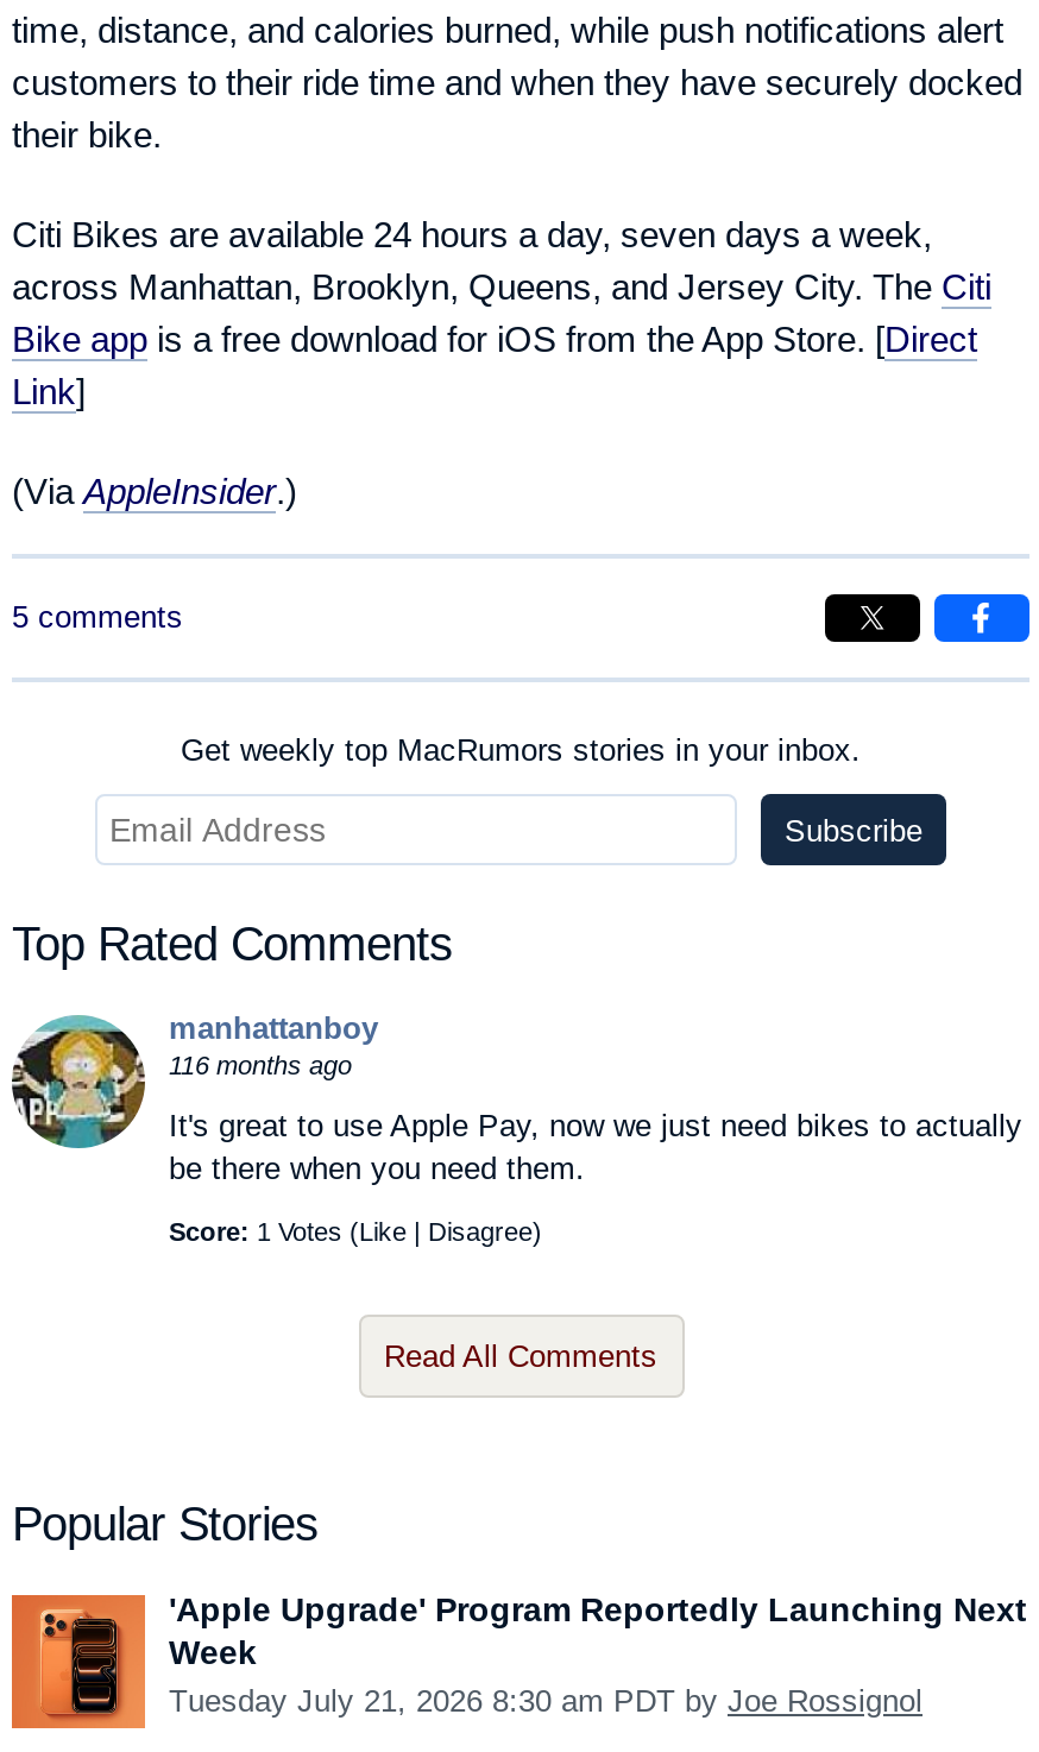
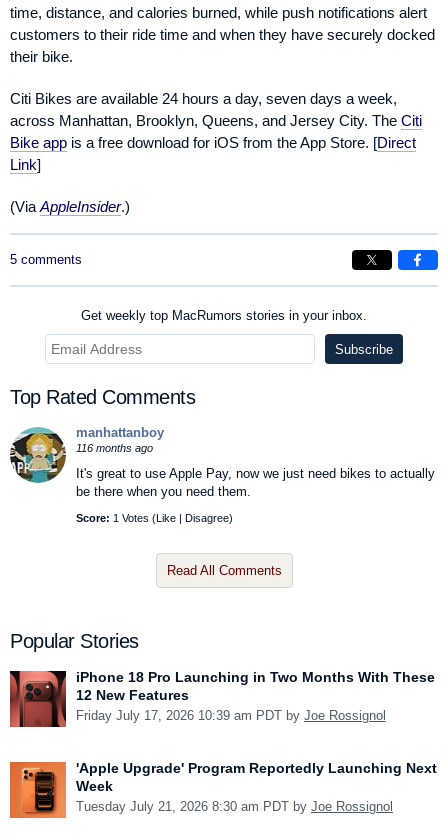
none -> [9,669,435,728] [image] | iPhone 18 Pro Launching in Two Months With These | 12 New Features | Friday July 17, 2026 10:39 am PDT by Joe Rossignol

